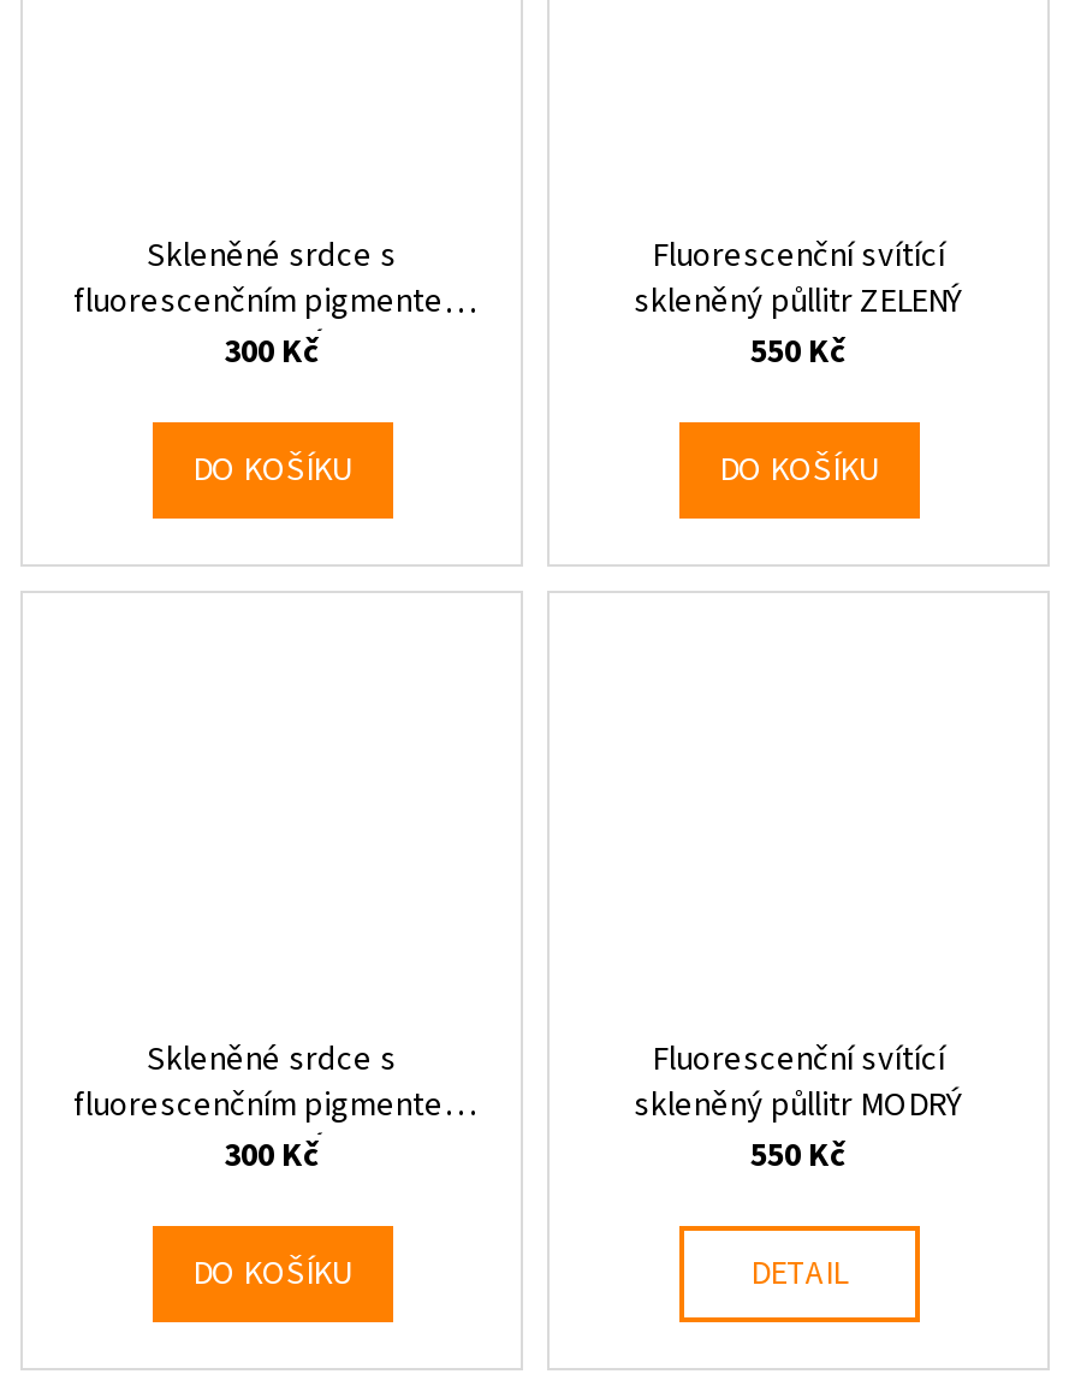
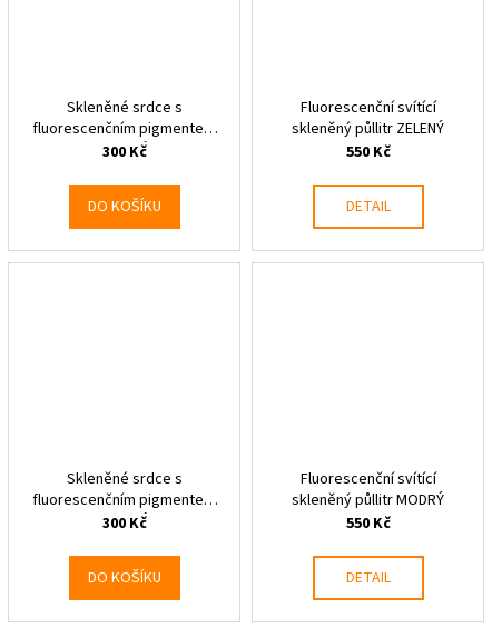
[719,447,878,495] DO KOŠÍKU -> [346,196,390,218] DETAIL

